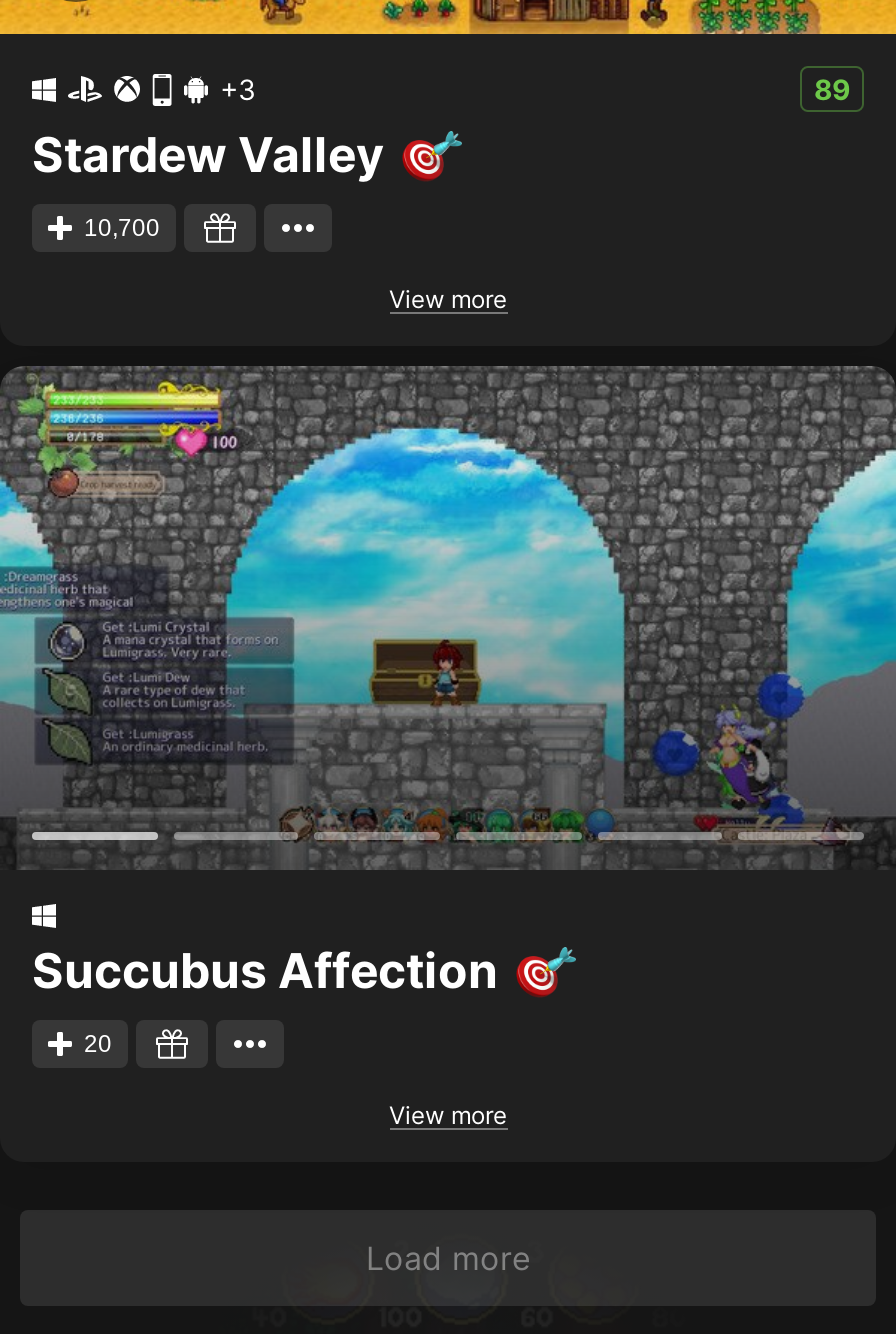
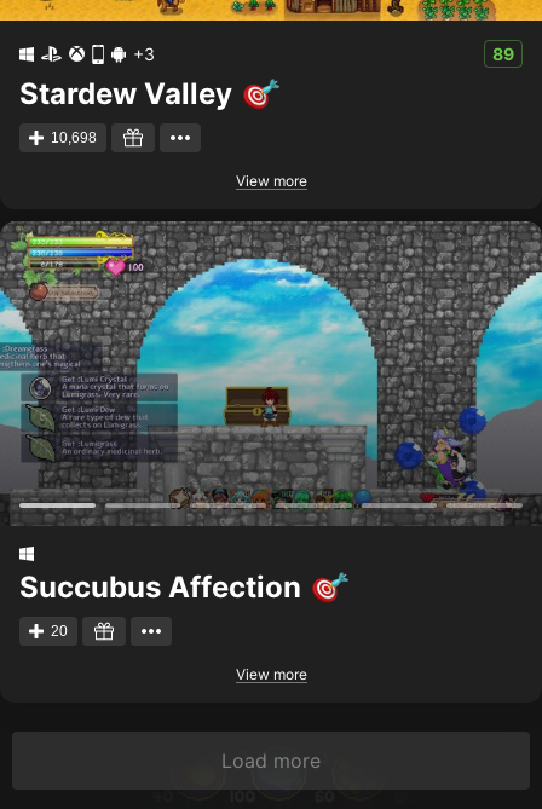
[84,214,160,242] 10,700 -> [51,129,97,146] 10,698

